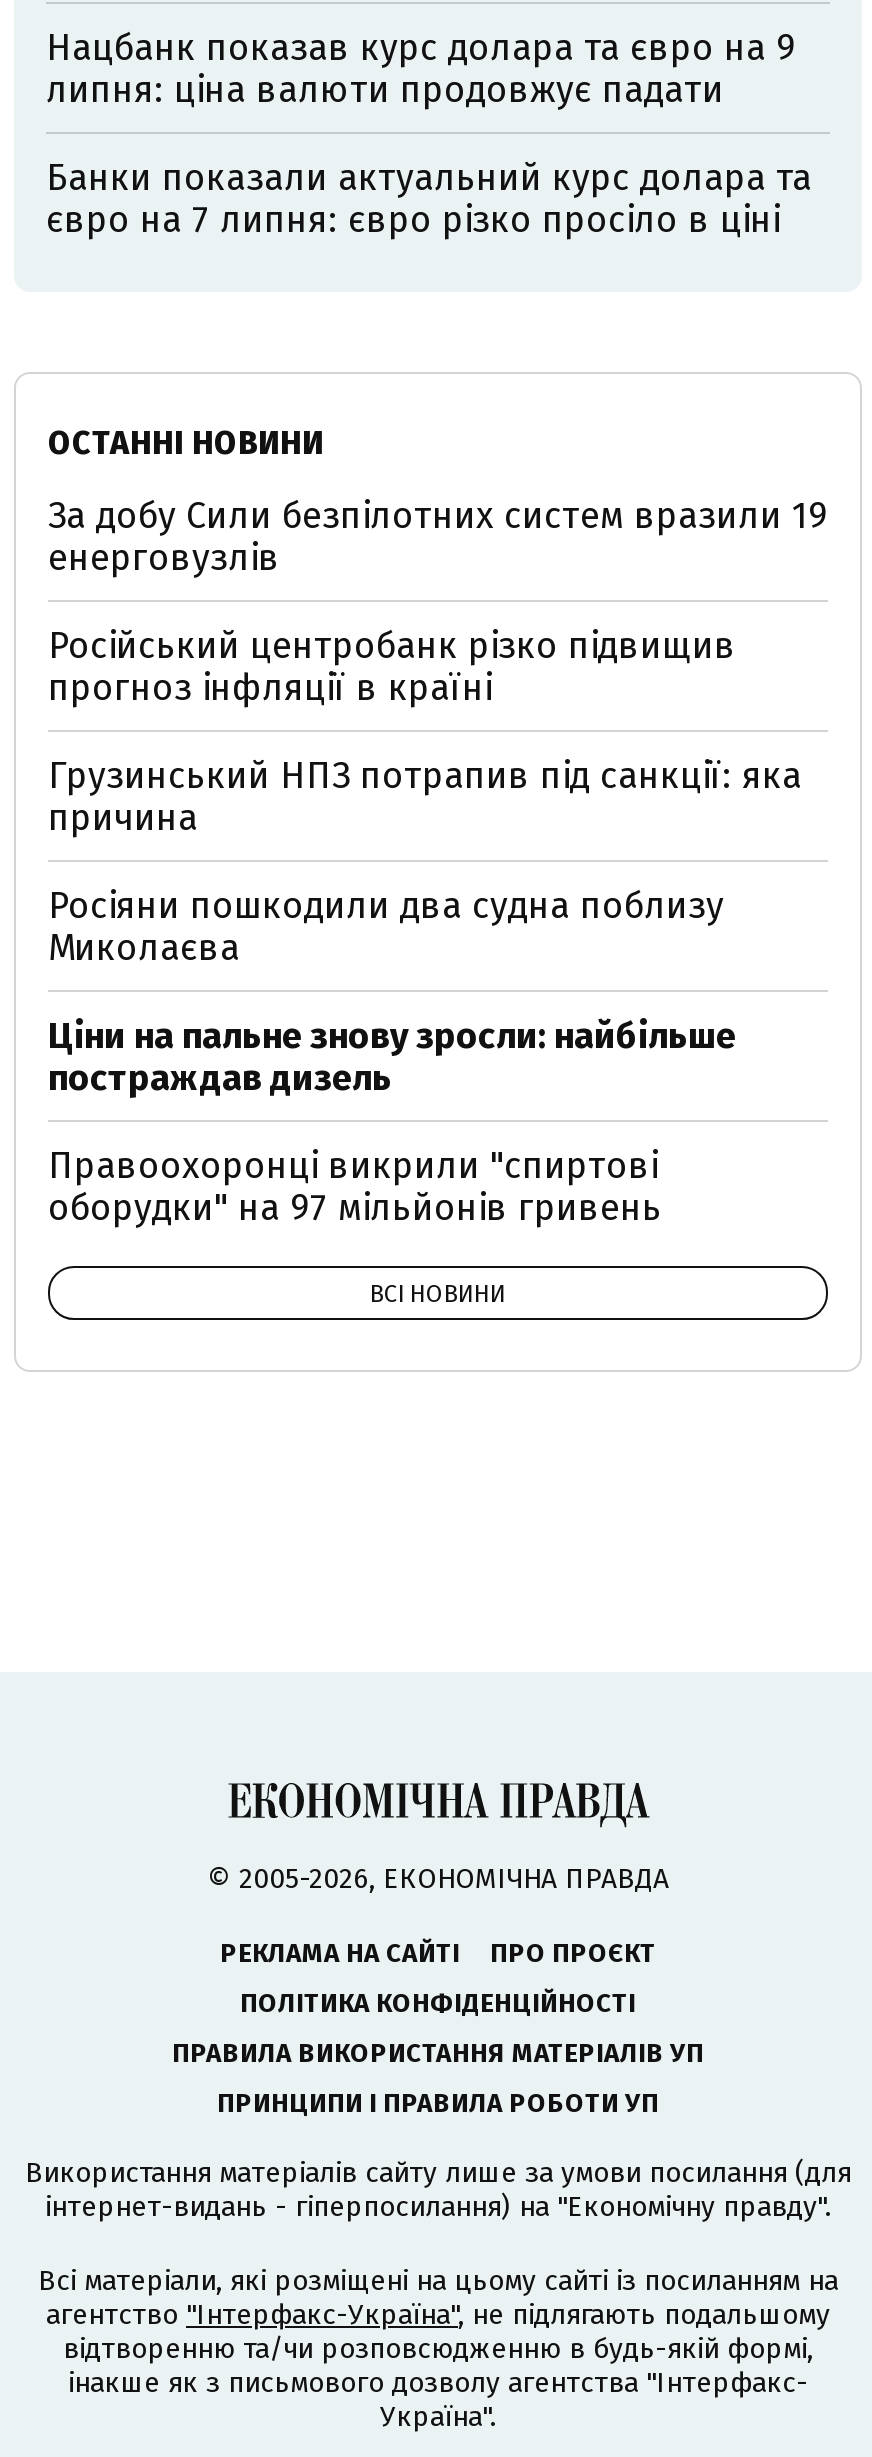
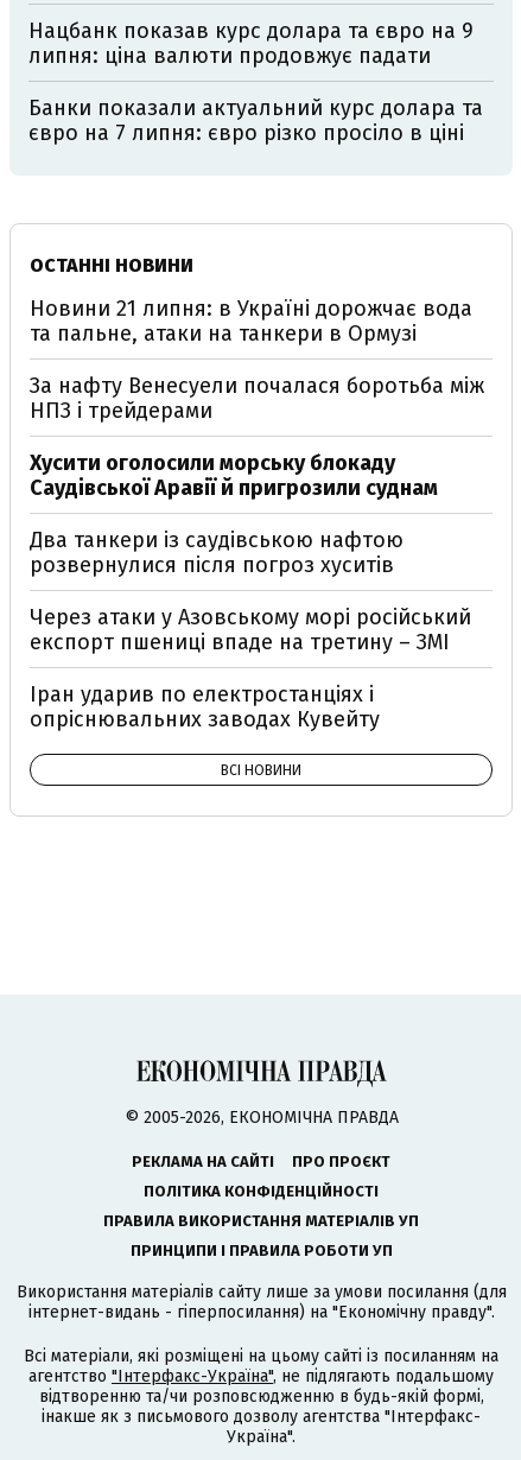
[48,494,828,580] За добу Сили безпілотних систем вразили 19 | енерговузлів -> [30,296,472,347] Новини 21 липня: в Україні дорожчає вода | та пальне, атаки на танкери в Ормузі
[48,624,736,710] Російський центробанк різко підвищив | прогноз інфляції в країні -> [30,373,484,424] За нафту Венесуели почалася боротьба між | НПЗ і трейдерами
[48,754,802,840] Грузинський НПЗ потрапив під санкції: яка | причина -> [30,450,438,501] Хусити оголосили морську блокаду | Саудівської Аравії й пригрозили суднам
[48,884,724,970] Росіяни пошкодили два судна поблизу | Миколаєва -> [30,527,404,578] Два танкери із саудівською нафтою | розвернулися після погроз хуситів
[48,1014,736,1100] Ціни на пальне знову зросли: найбільше | постраждав дизель -> [30,604,471,655] Через атаки у Азовському морі російський | експорт пшениці впаде на третину – ЗМІ
[48,1144,662,1230] Правоохоронці викрили "спиртові | оборудки" на 97 мільйонів гривень -> [30,681,380,732] Іран ударив по електростанціях і | опріснювальних заводах Кувейту

